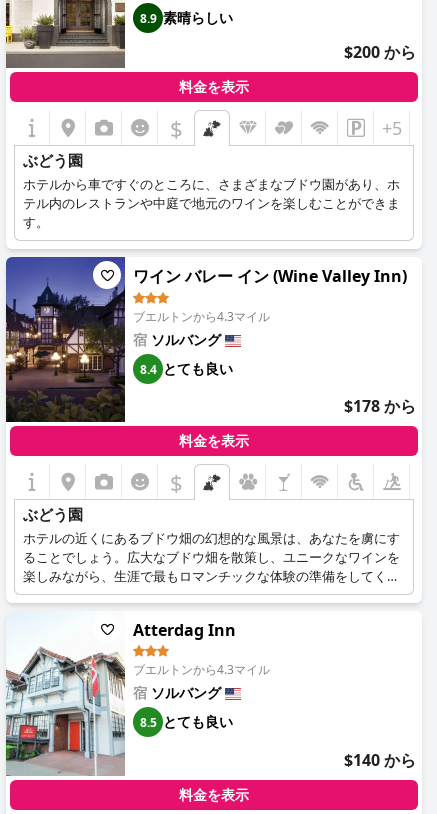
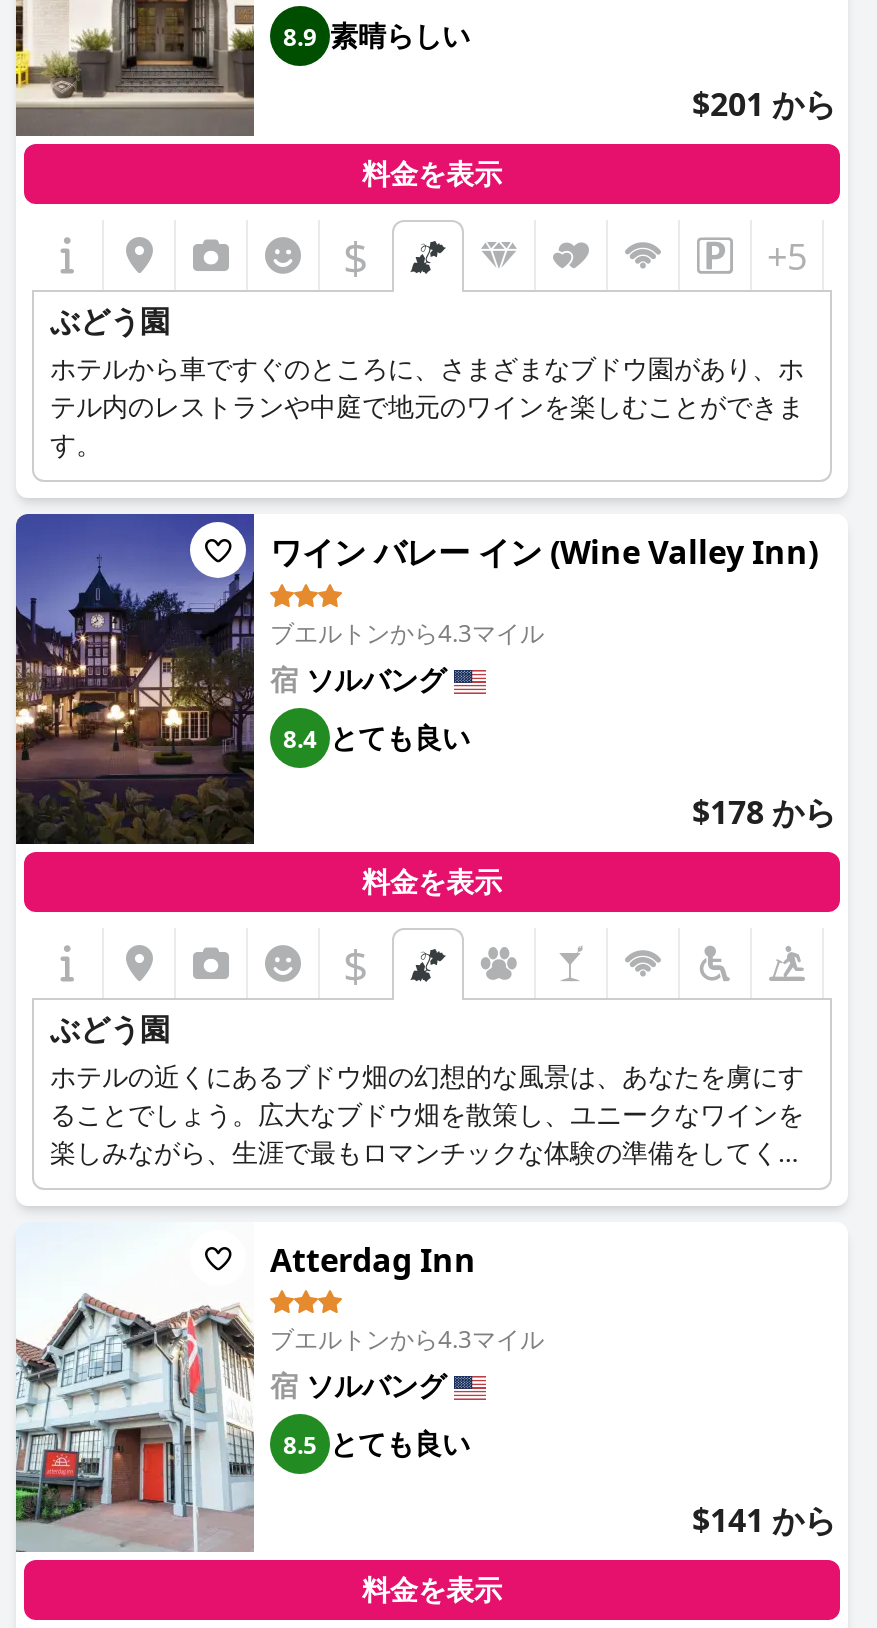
[344,41,416,63] $200 から -> [692,82,836,126] $201 から
[344,749,416,771] $140 から -> [692,1498,836,1542] $141 から

